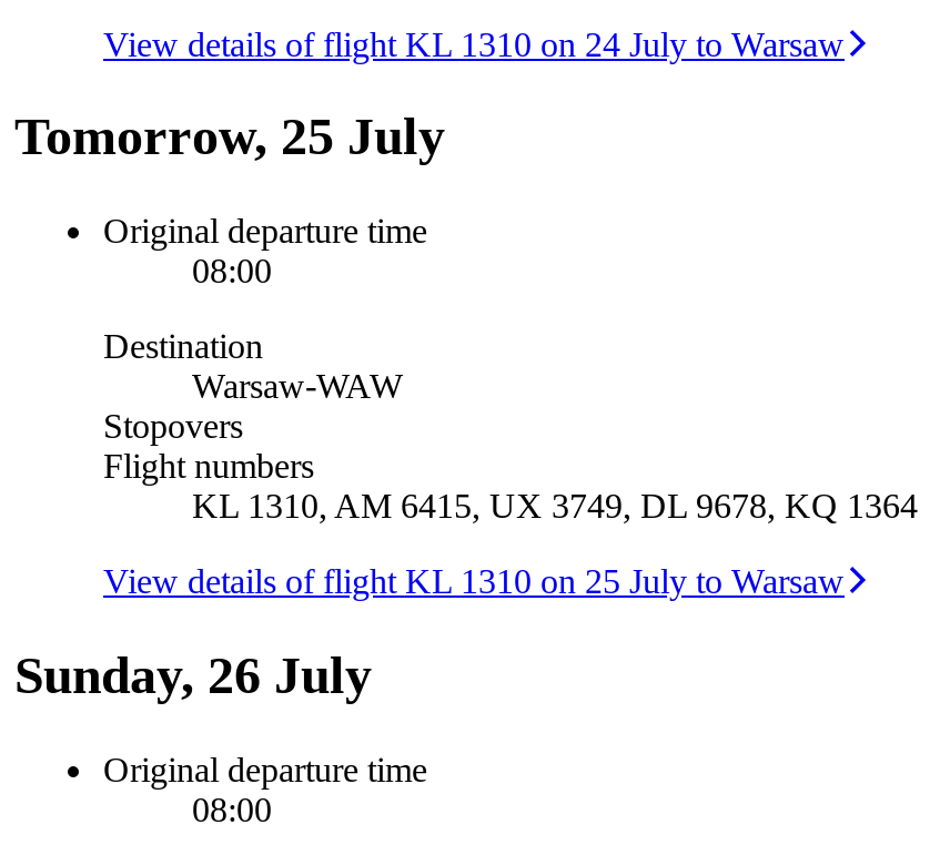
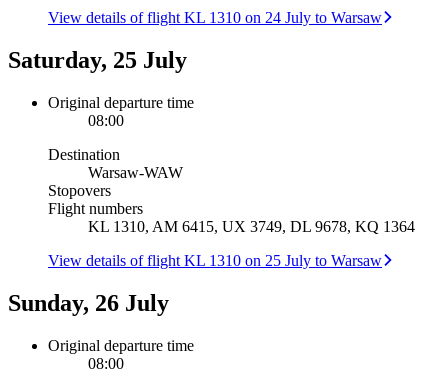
[14,108,445,166] Tomorrow, 25 July -> [8,47,187,73] Saturday, 25 July

